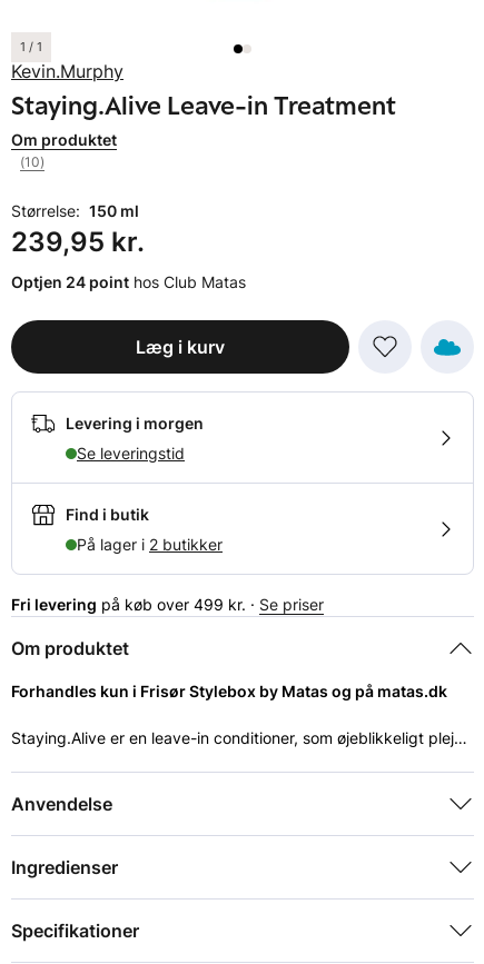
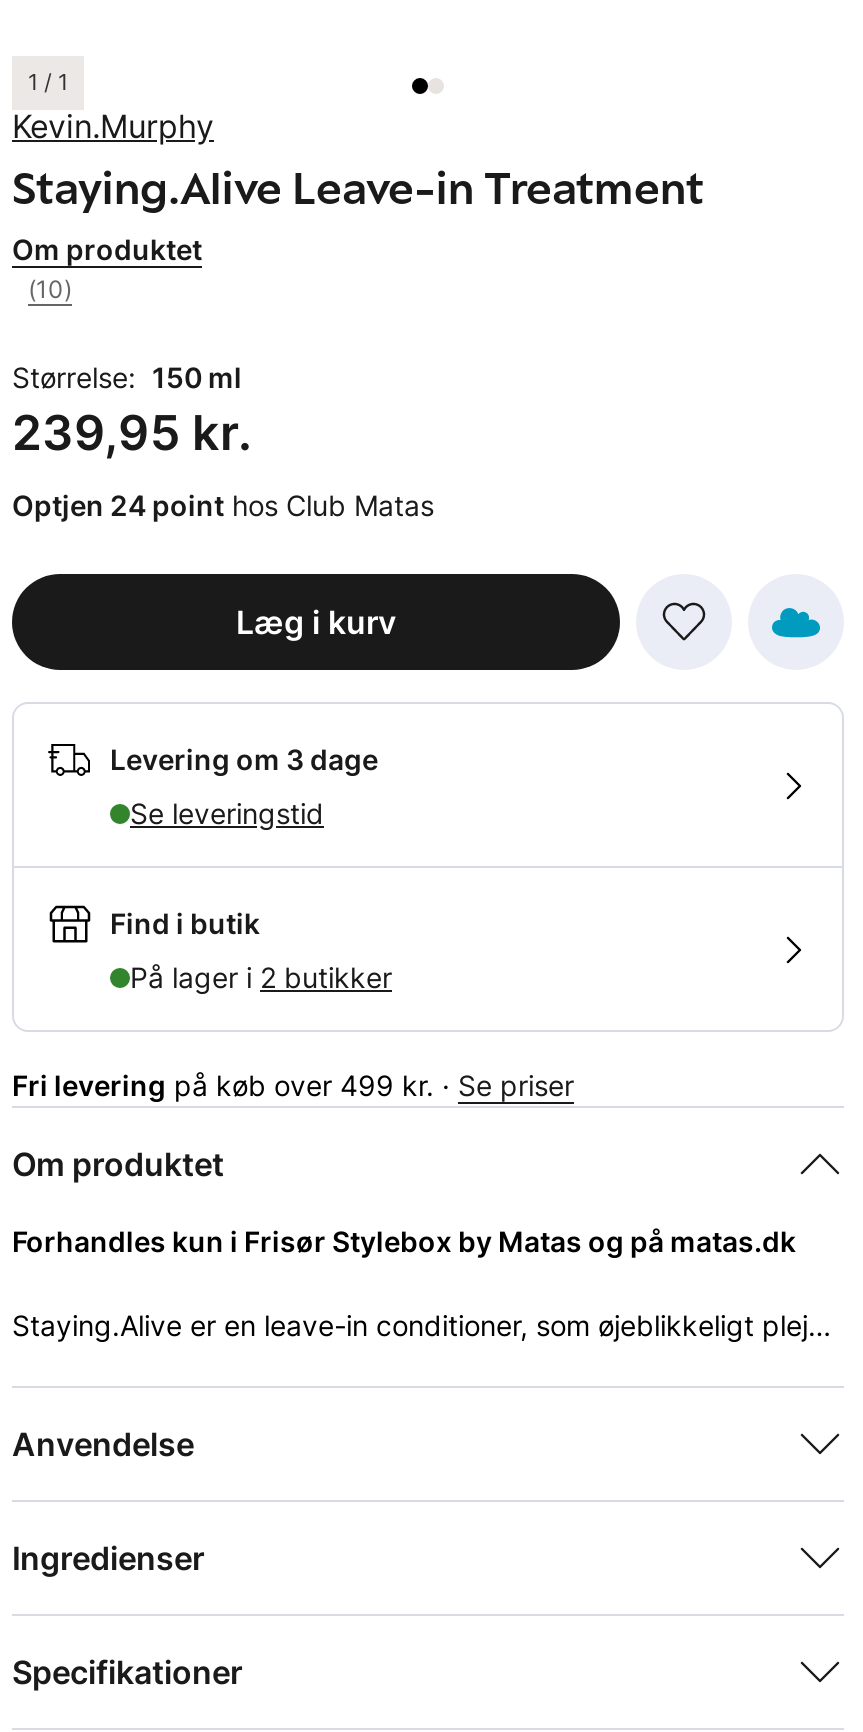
[66,414,204,433] Levering i morgen -> [110,742,378,776] Levering om 3 dage

